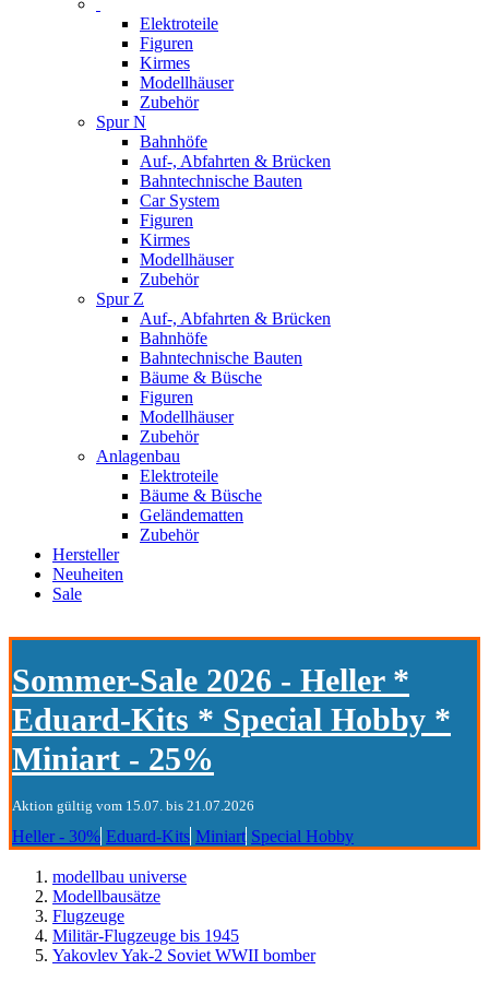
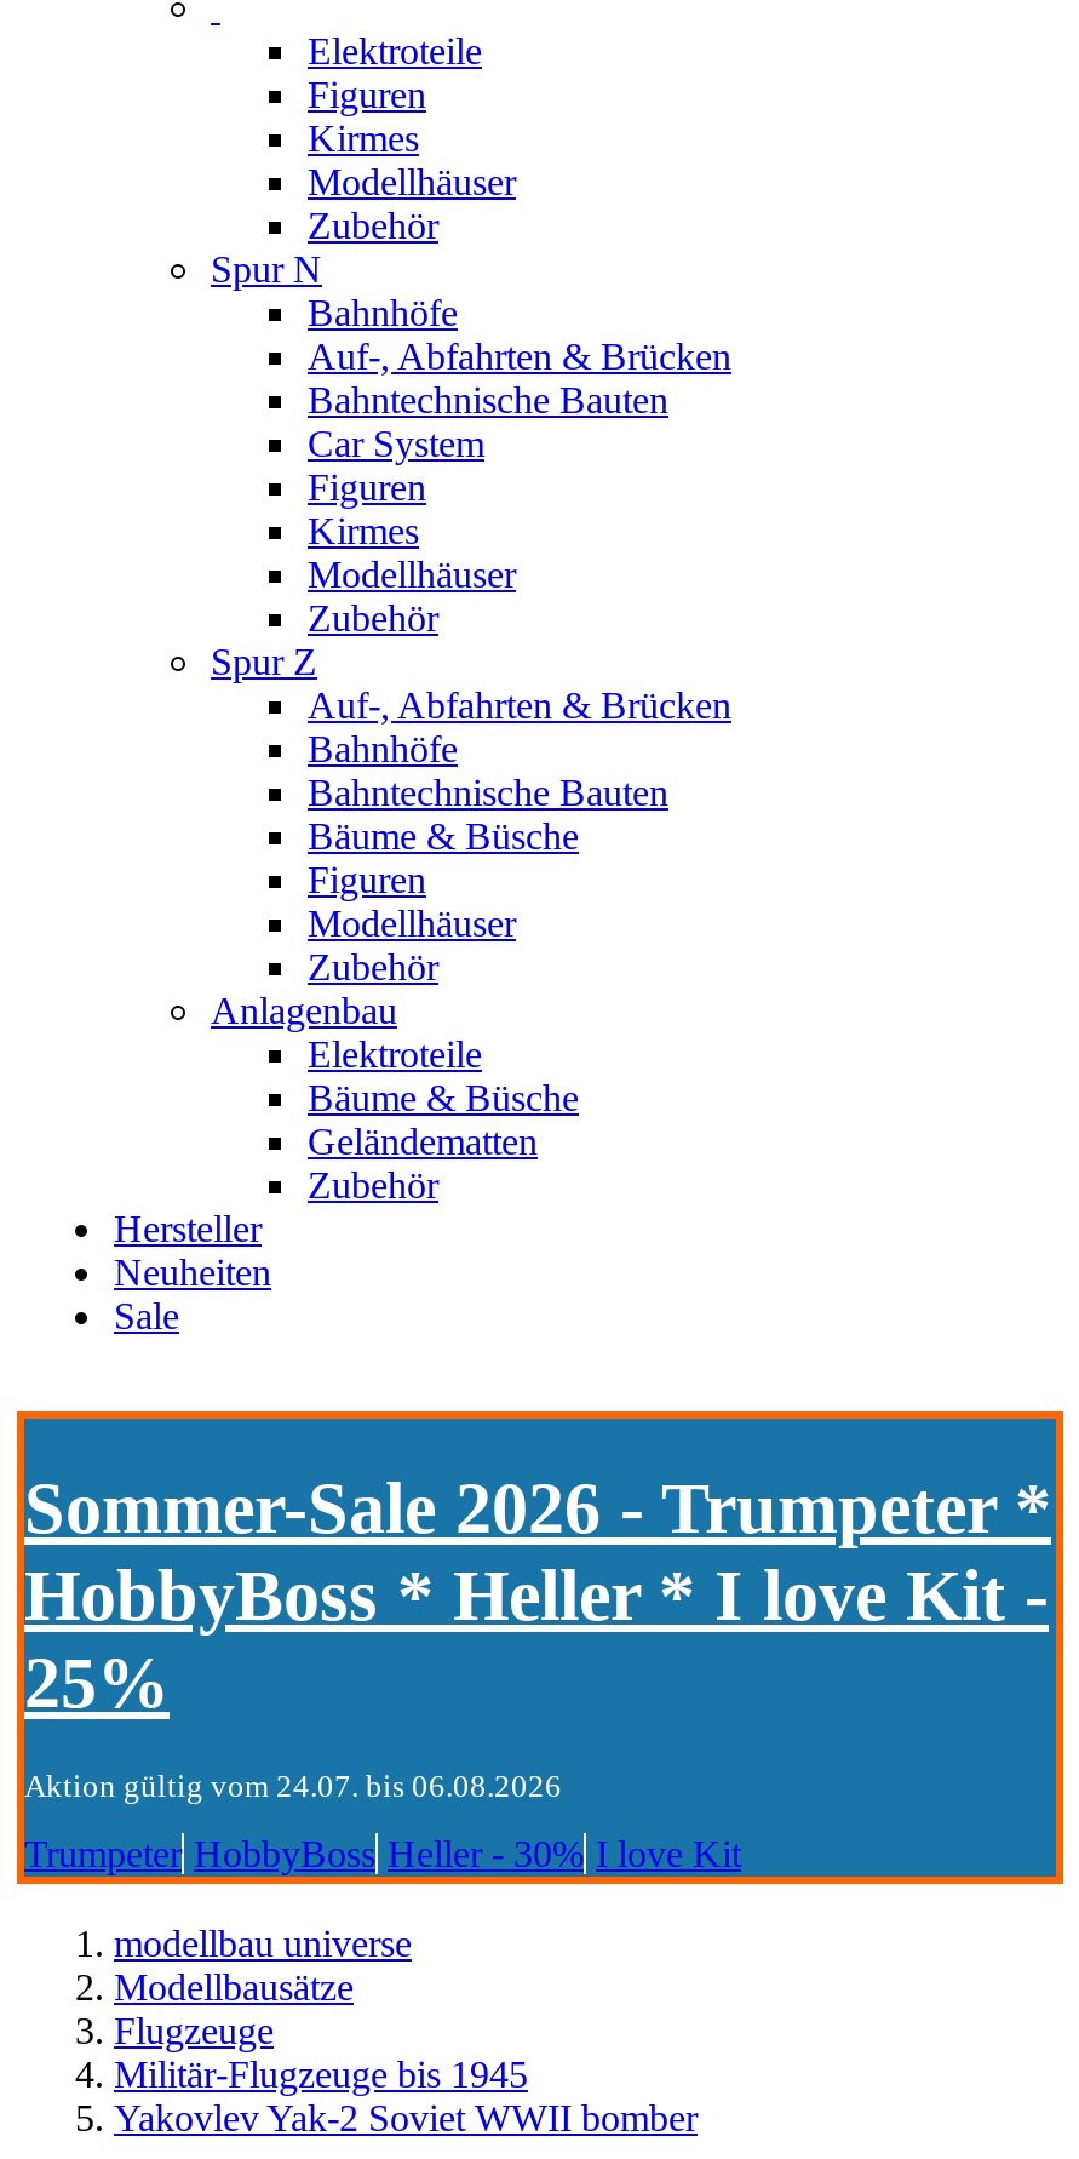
[12,662,451,776] Sommer-Sale 2026 - Heller * | Eduard-Kits * Special Hobby * | Miniart - 25% -> [24,1466,1051,1721] Sommer-Sale 2026 - Trumpeter * | HobbyBoss * Heller * I love Kit - | 25%
[12,798,254,814] Aktion gültig vom 15.07. bis 21.07.2026 -> [24,1769,562,1805] Aktion gültig vom 24.07. bis 06.08.2026
[12,827,354,846] Heller - 30% Eduard-Kits Miniart Special Hobby -> [24,1834,741,1875] Trumpeter HobbyBoss Heller - 30% I love Kit

